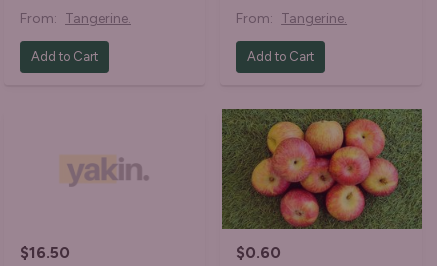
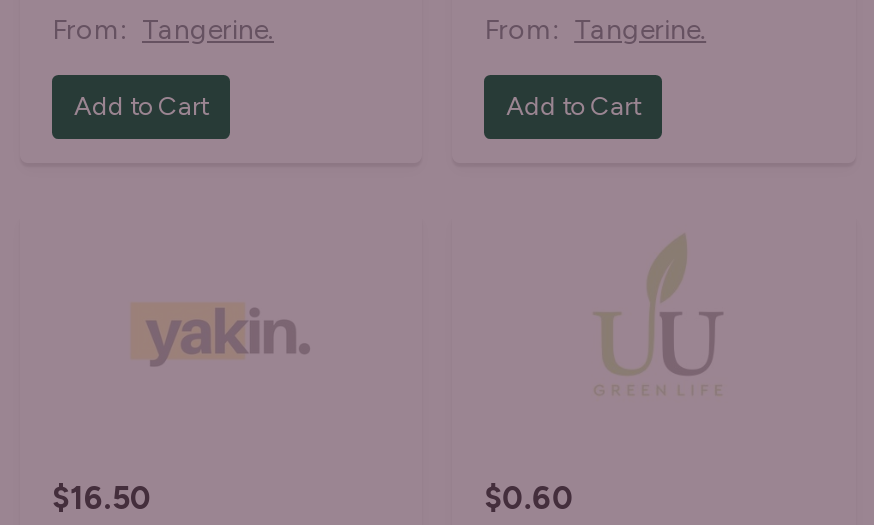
[221,108,423,230] [image] -> none

